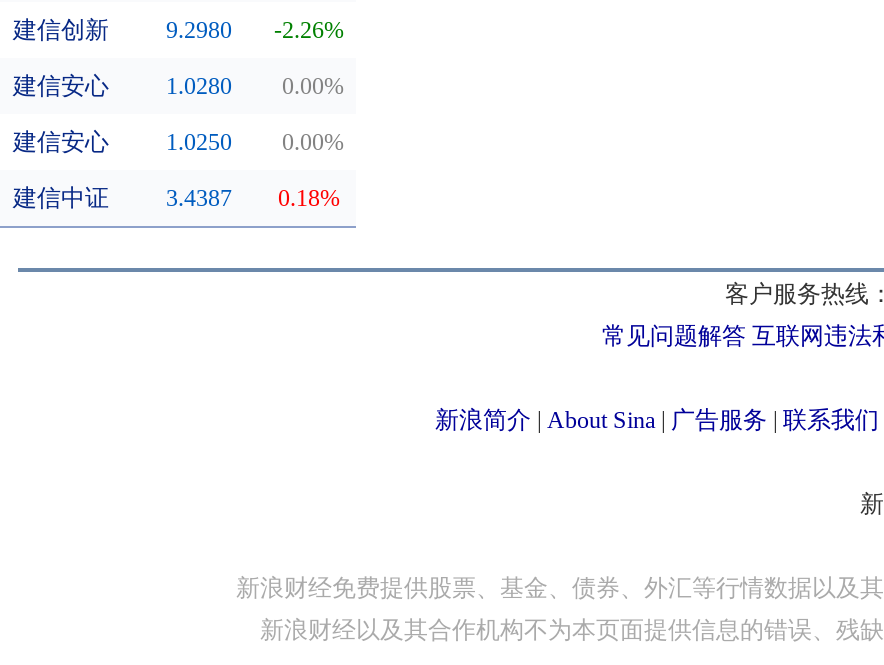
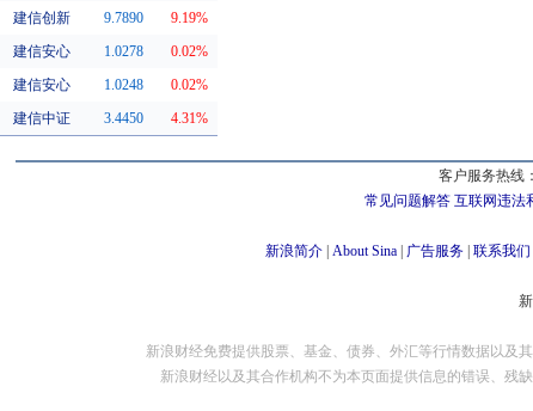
[166,16,232,44] 9.2980 -> [104,10,143,26] 9.7890
[274,16,344,44] -2.26% -> [171,10,208,26] 9.19%
[166,72,232,100] 1.0280 -> [104,43,143,60] 1.0278
[282,72,344,100] 0.00% -> [171,43,208,60] 0.02%
[166,128,232,156] 1.0250 -> [104,76,143,93] 1.0248
[282,128,344,156] 0.00% -> [171,76,208,93] 0.02%
[166,184,232,212] 3.4387 -> [104,110,143,127] 3.4450
[278,184,340,212] 0.18% -> [171,110,208,127] 4.31%

